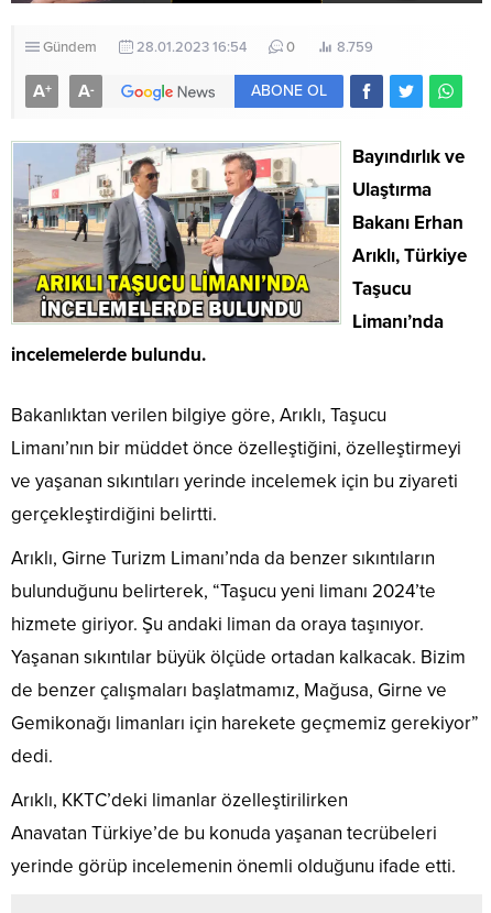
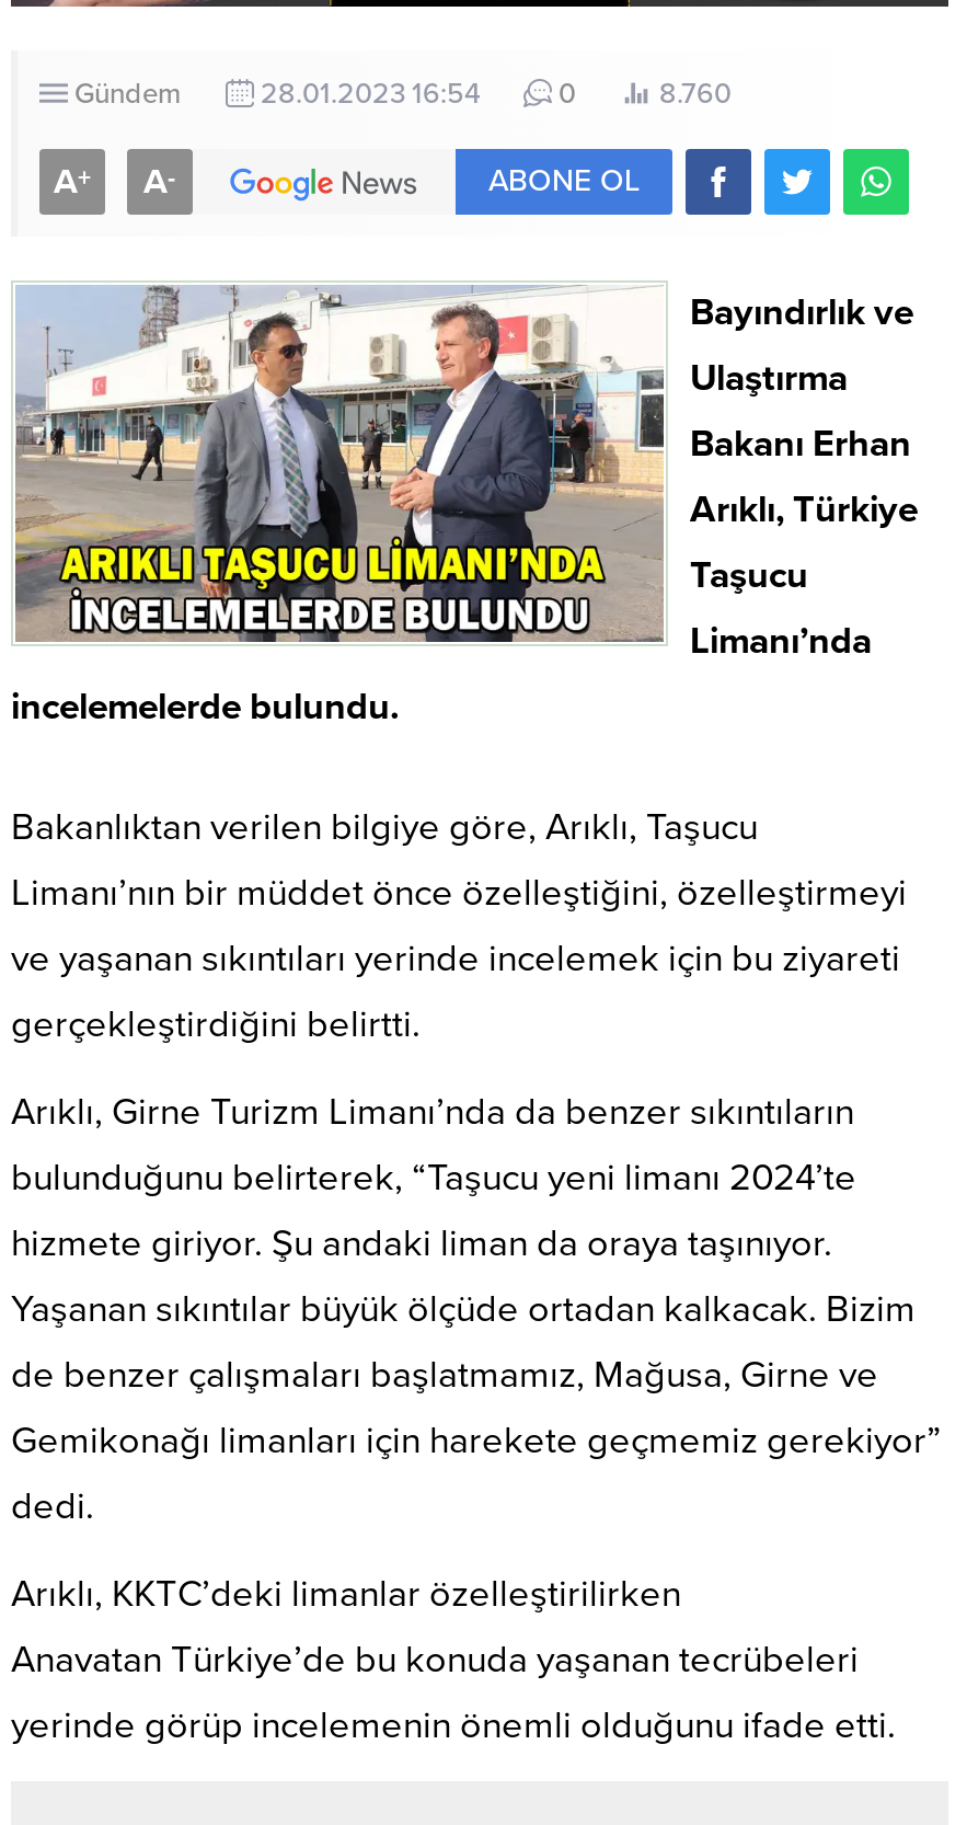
[337,39,373,56] 8.759 -> [659,77,732,112] 8.760

